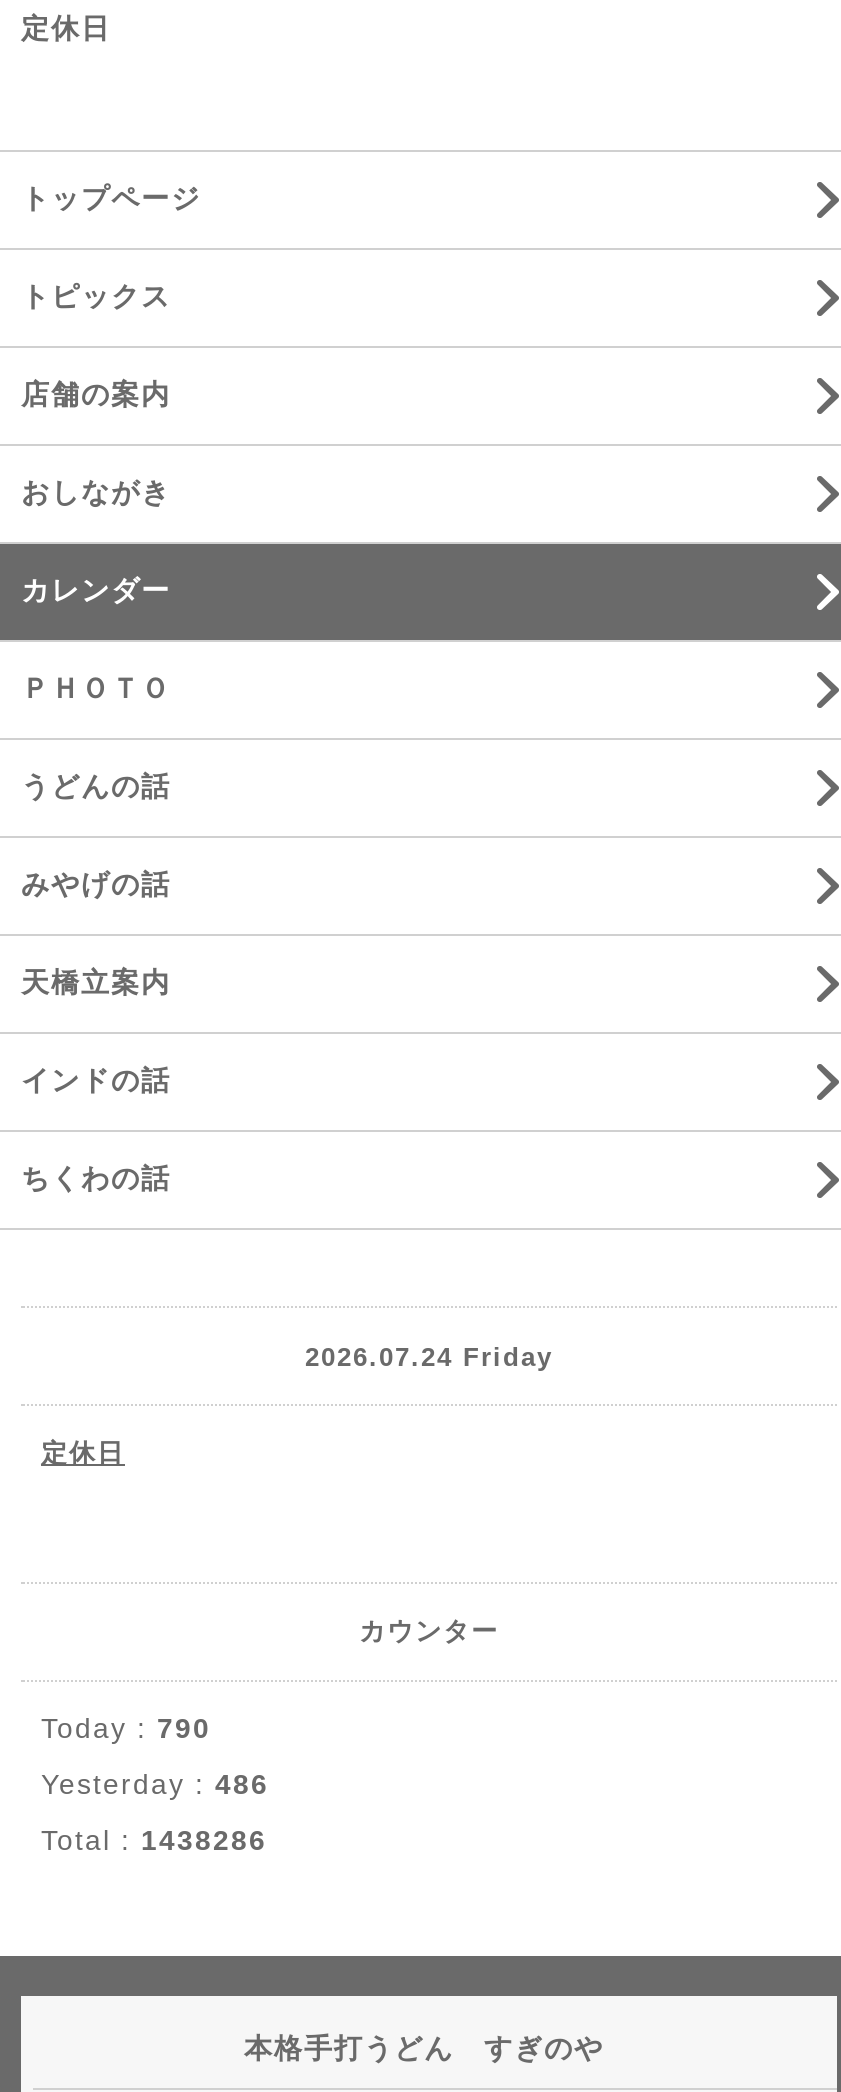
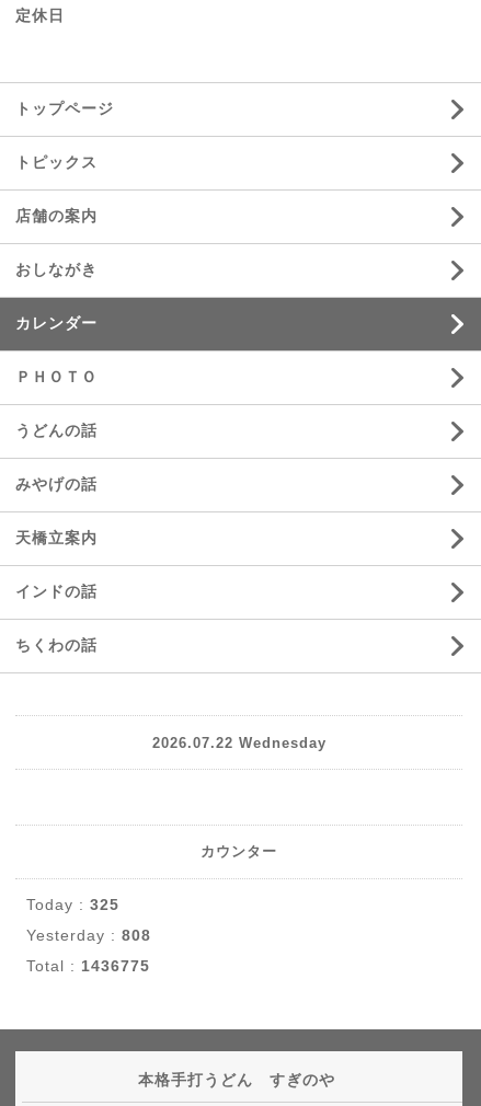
[41,1341,553,1468] 2026.07.24 Friday | 定休日 -> [152,734,326,751] 2026.07.22 Wednesday
[41,1712,211,1744] Today : 790 -> [26,896,119,913] Today : 325
[41,1768,269,1800] Yesterday : 486 -> [26,926,151,944] Yesterday : 808
[41,1824,267,1856] Total : 1438286 -> [26,957,150,975] Total : 1436775

